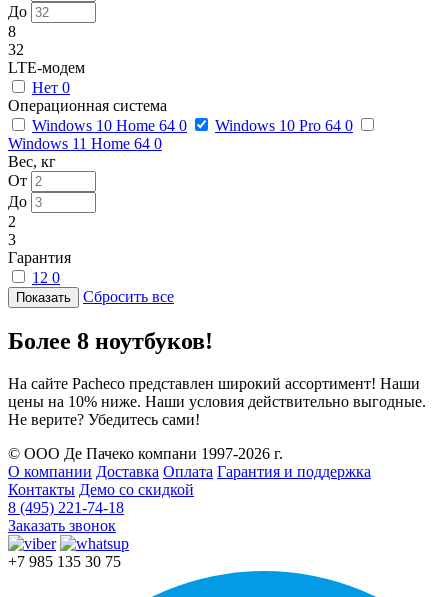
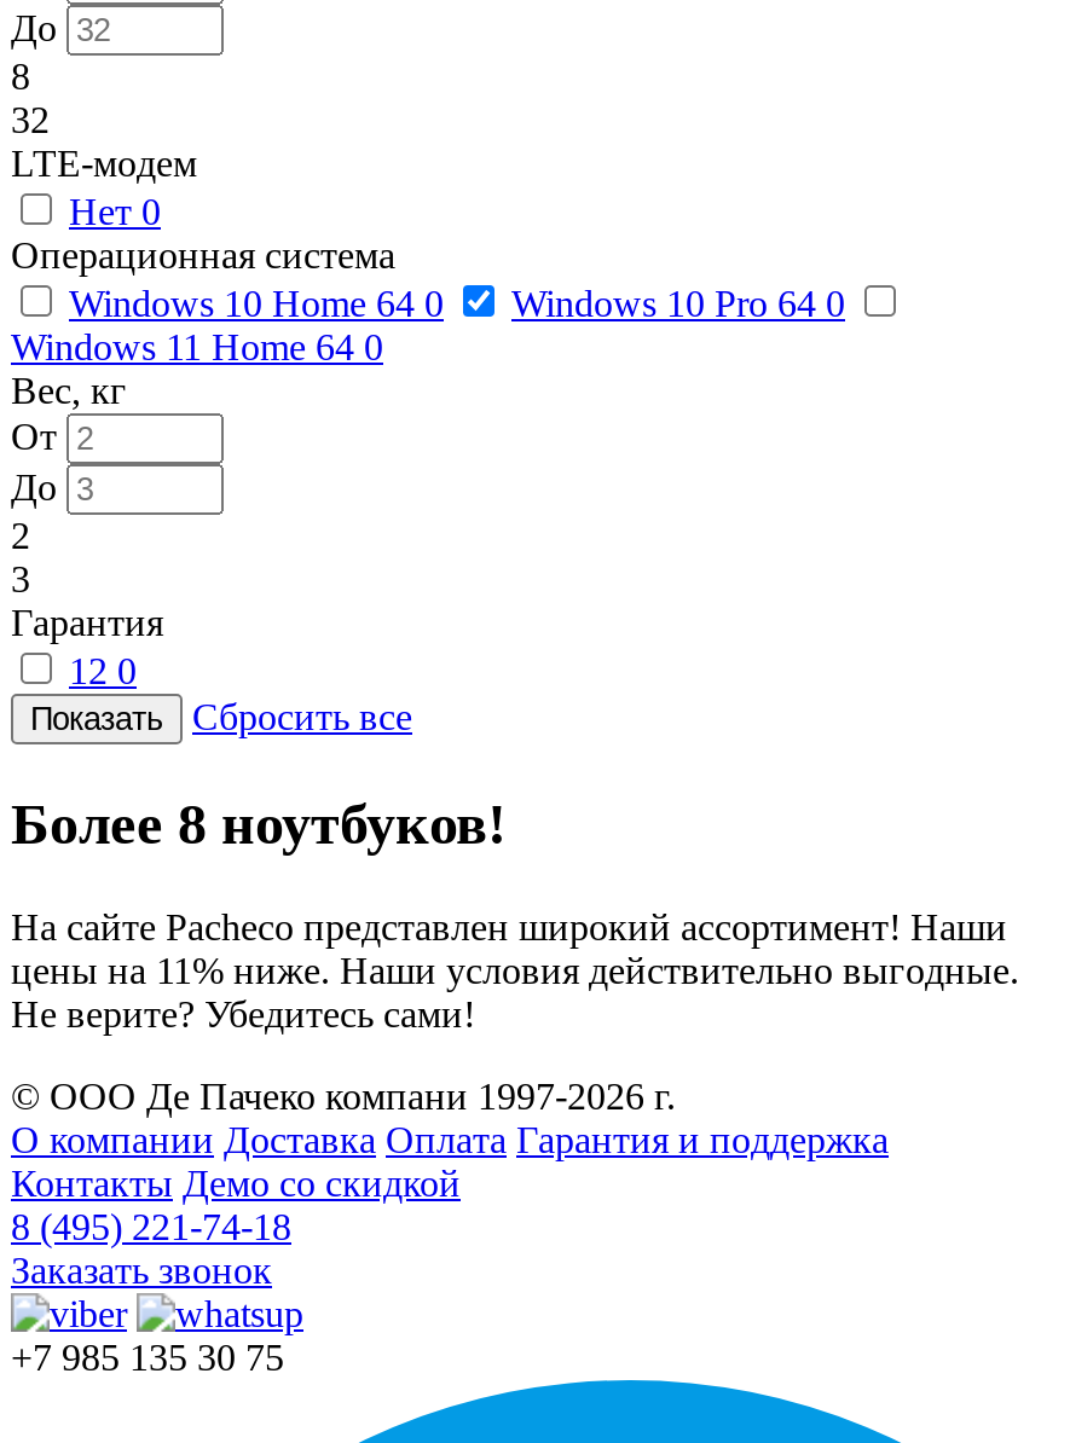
[8,393,426,410] цены на 10% ниже. Наши условия действительно выгодные. -> [11,949,1019,990] цены на 11% ниже. Наши условия действительно выгодные.

